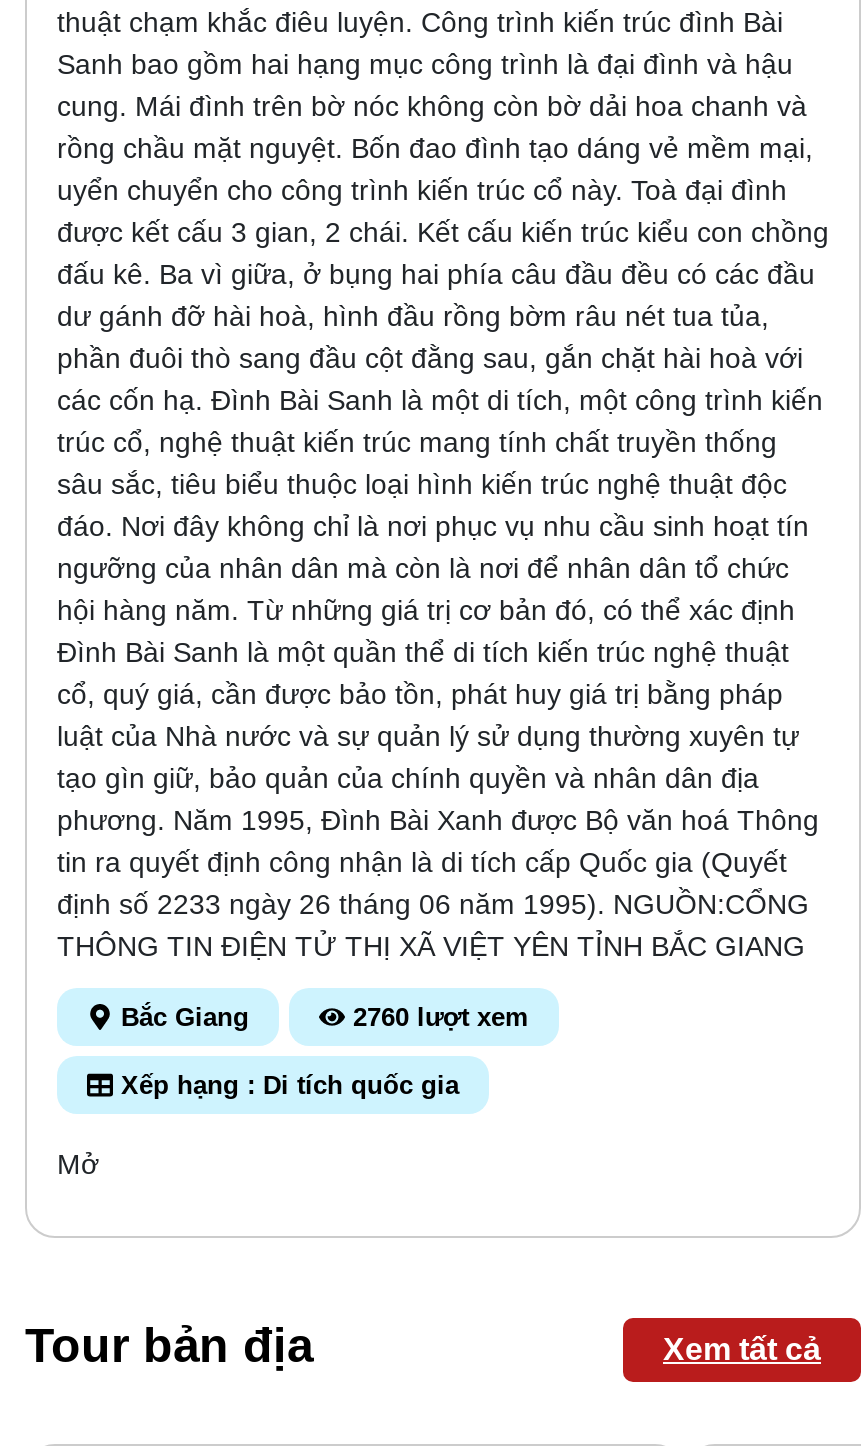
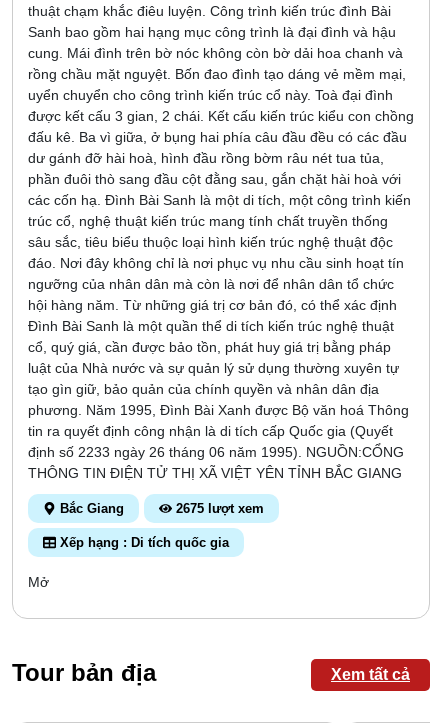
[345,1003,529,1033] 2760 lượt xem -> [172,501,264,516] 2675 lượt xem

